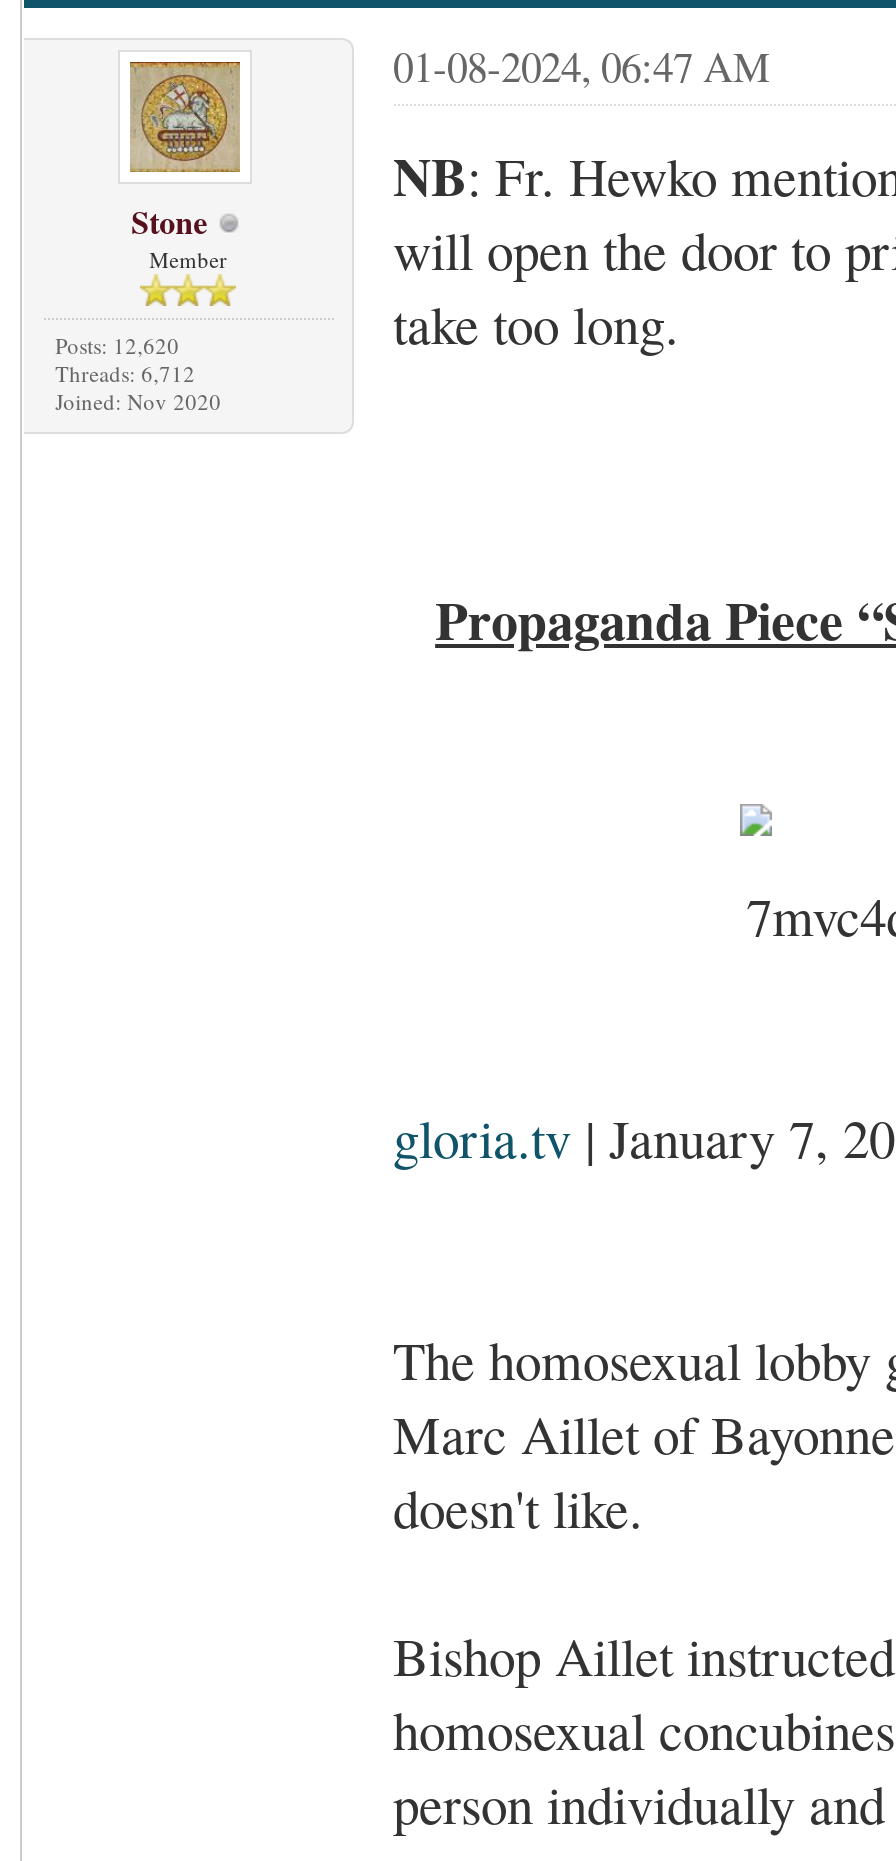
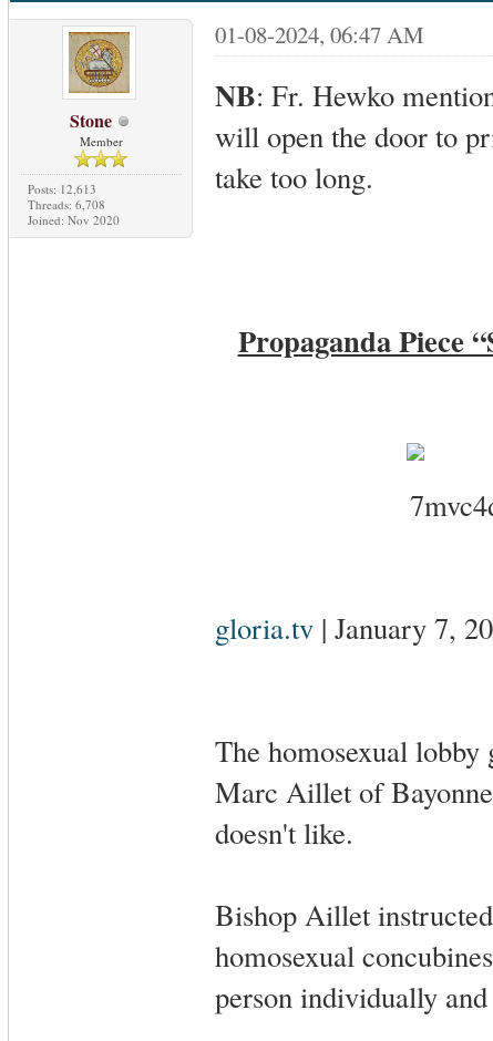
[55,330,179,360] Posts: 12,620 -> [27,181,96,197] Posts: 12,613
[55,358,195,388] Threads: 6,712 -> [27,196,105,213] Threads: 6,708

